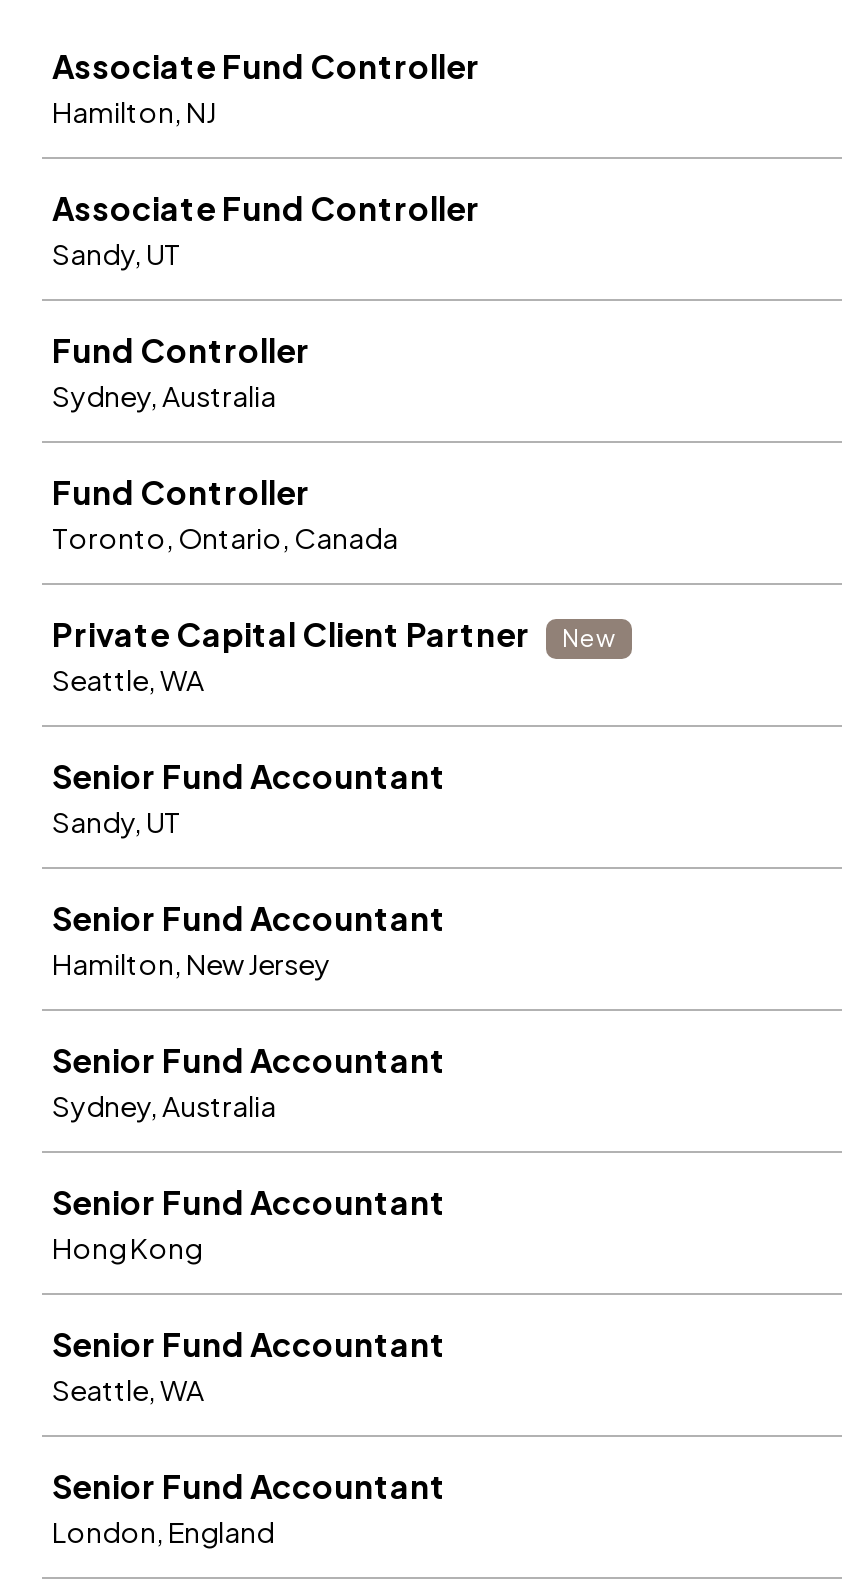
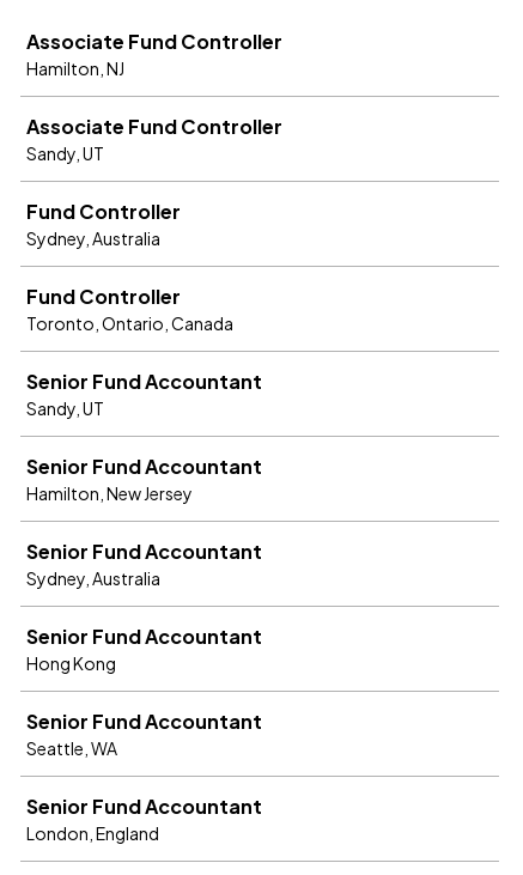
[52,613,616,697] Private Capital Client Partner | New | Seattle, WA -> none

